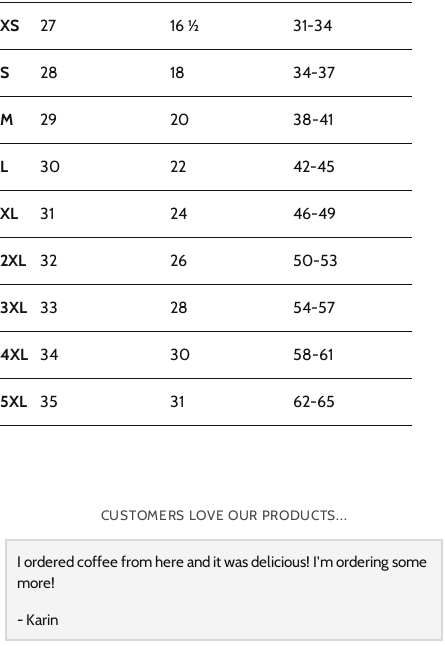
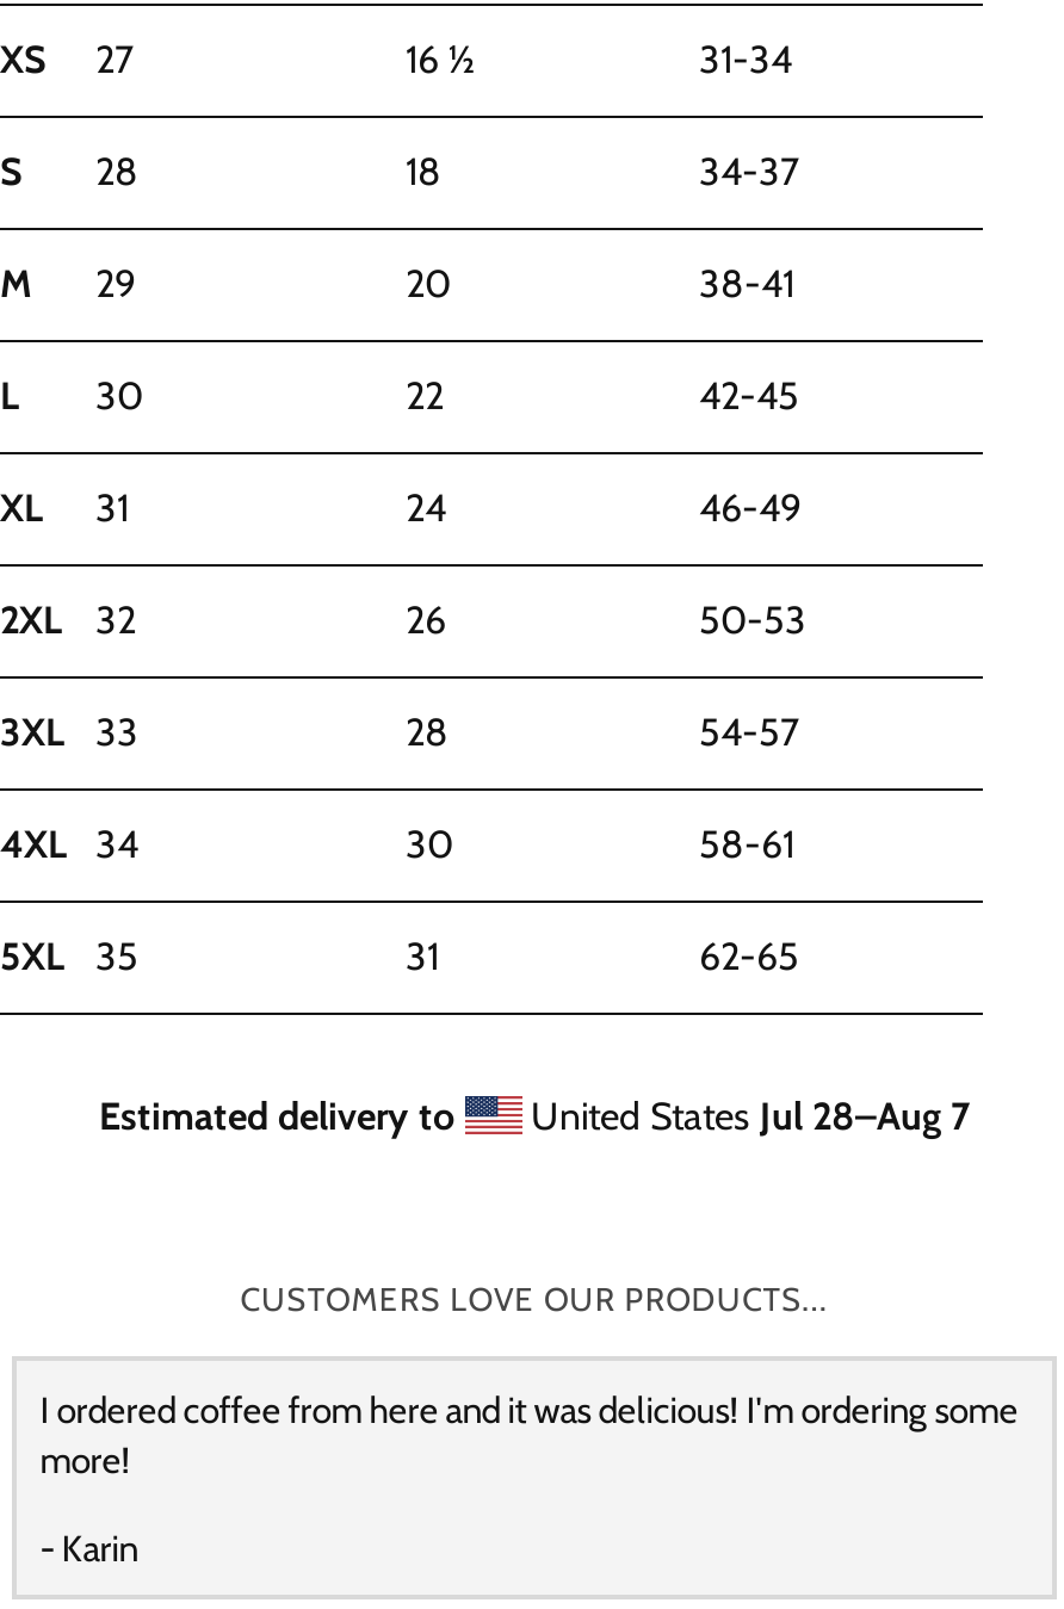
none -> [99,1093,970,1138] Estimated delivery to | United States Jul 28–Aug 7

